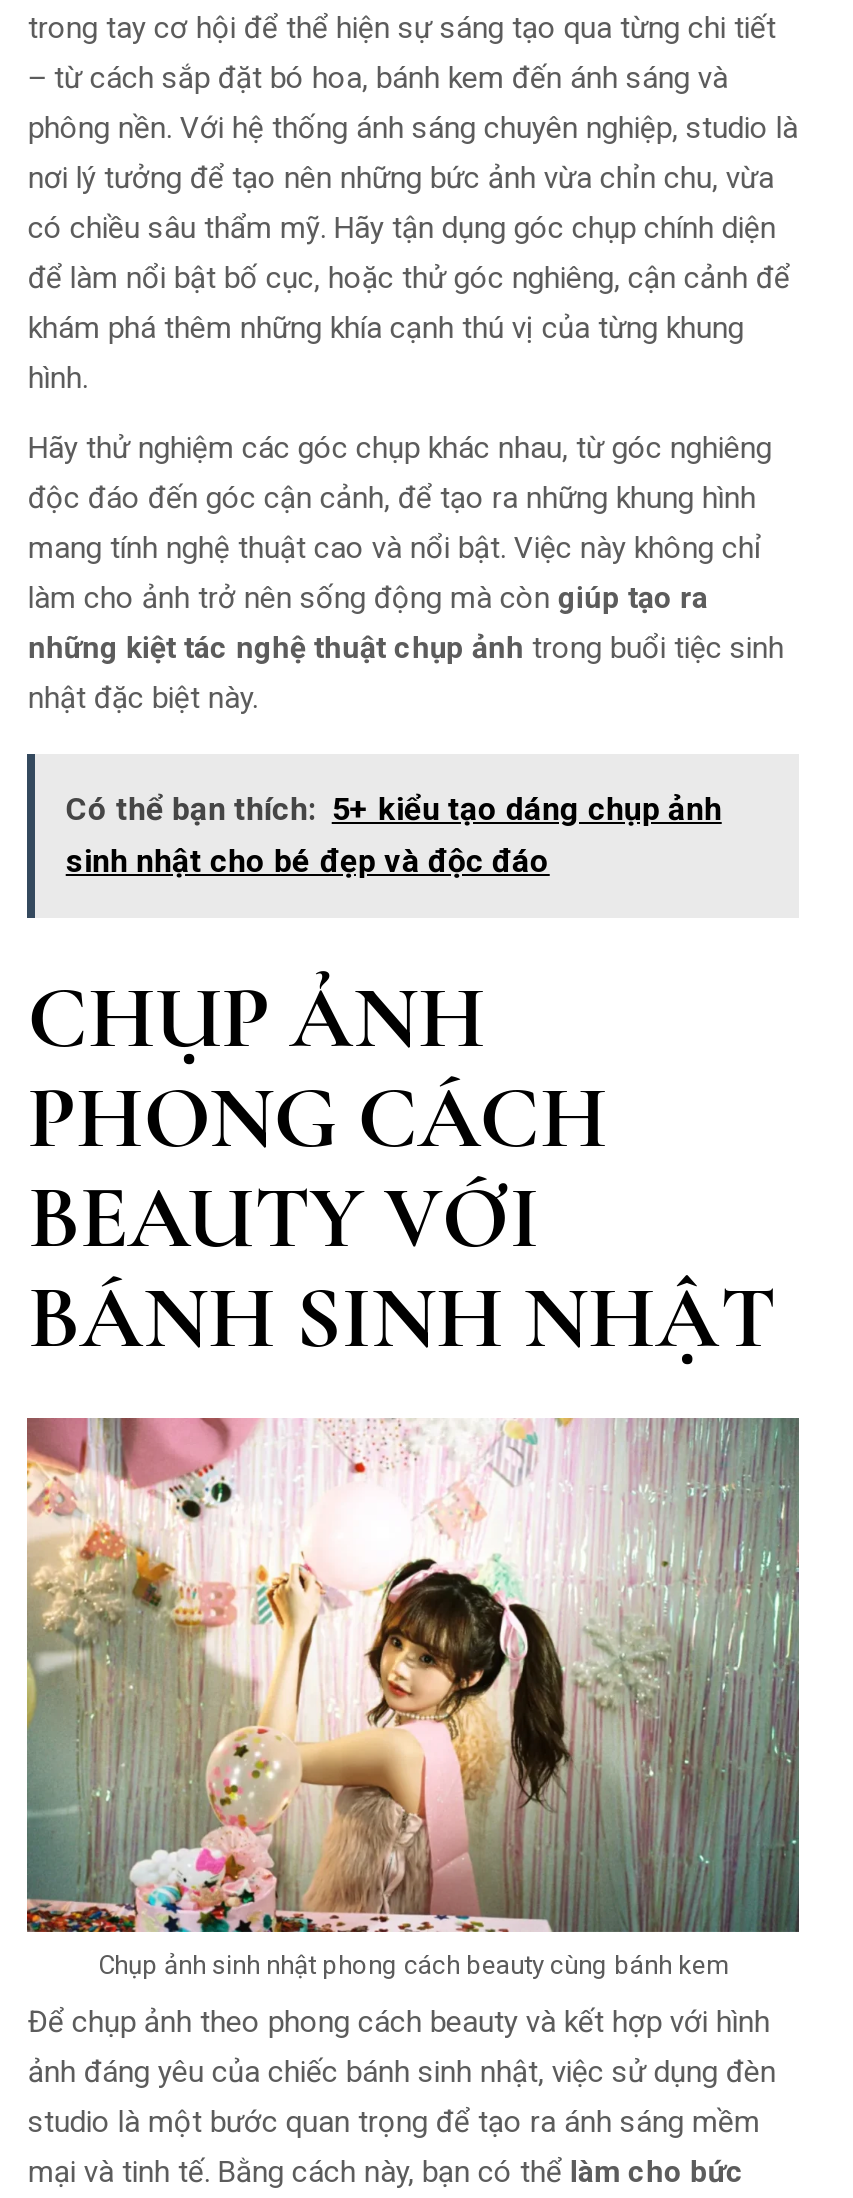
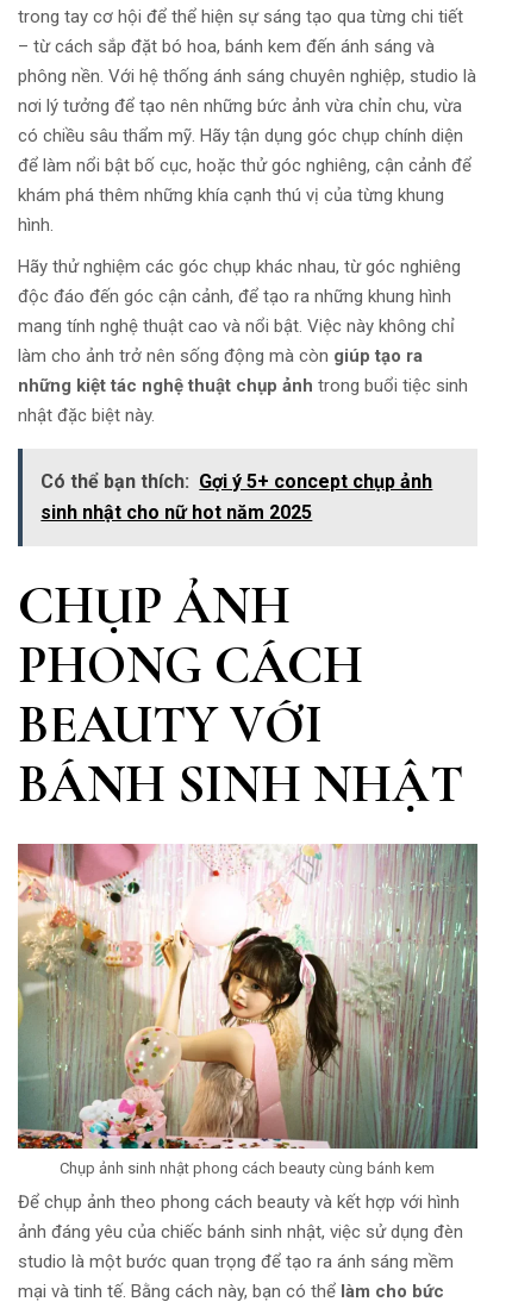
[66,789,722,879] Có thể bạn thích: 5+ kiểu tạo dáng chụp ảnh | sinh nhật cho bé đẹp và độc đáo -> [41,470,433,523] Có thể bạn thích: Gợi ý 5+ concept chụp ảnh | sinh nhật cho nữ hot năm 2025

